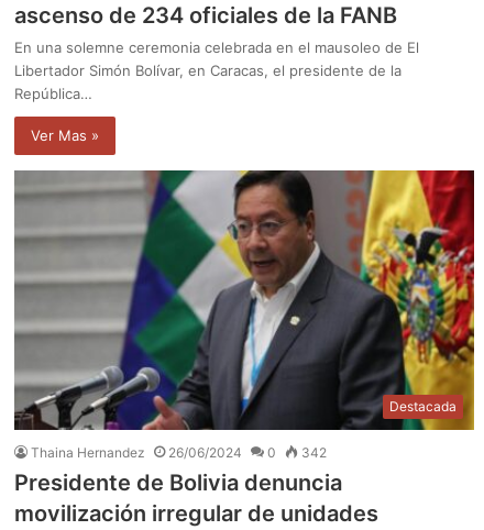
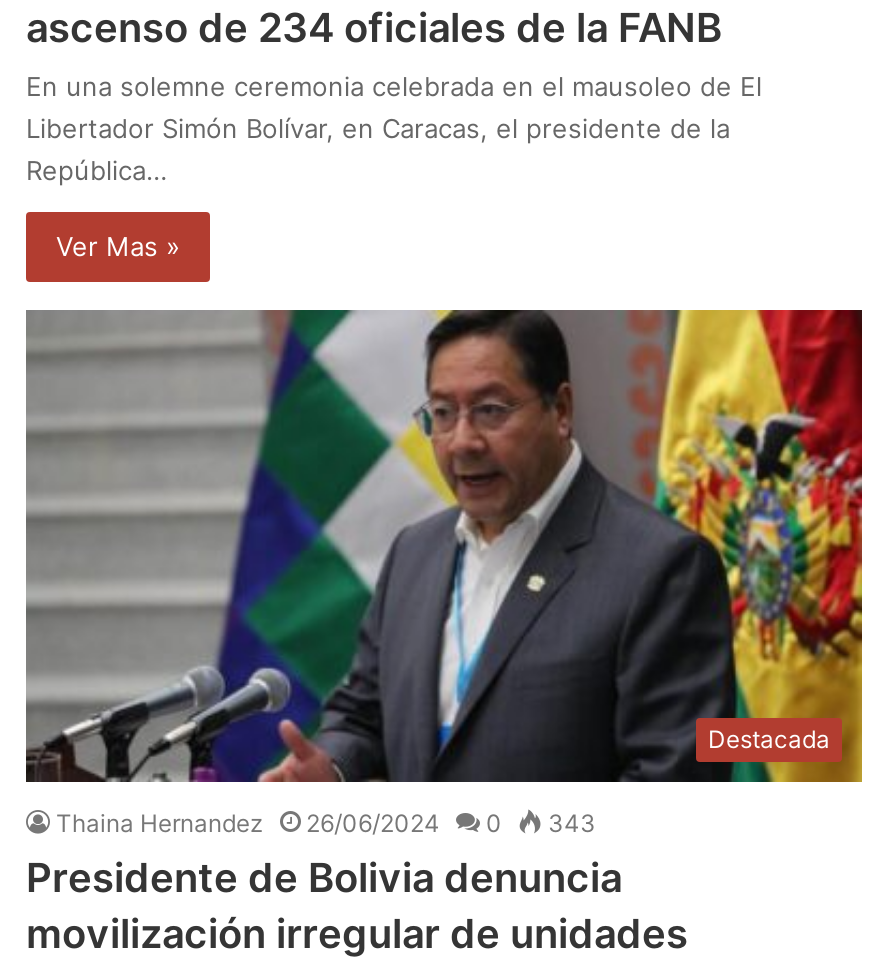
[31,445,327,461] Thaina Hernandez 26/06/2024 0 342 -> [56,809,596,839] Thaina Hernandez 26/06/2024 0 343

